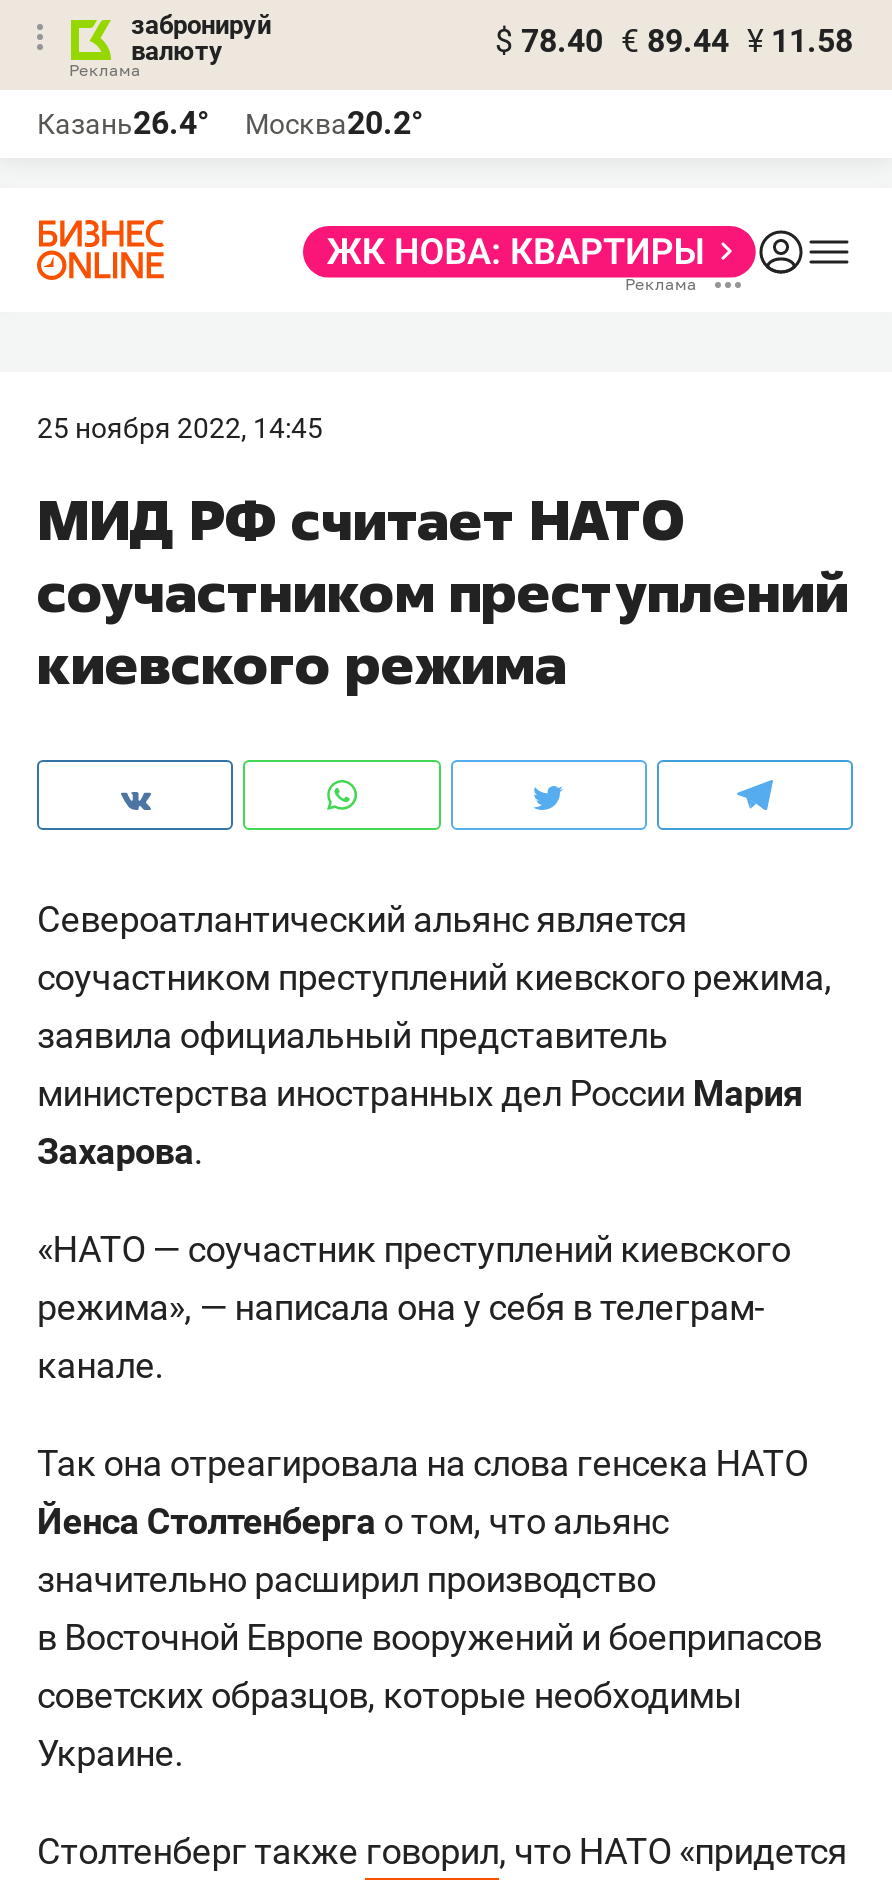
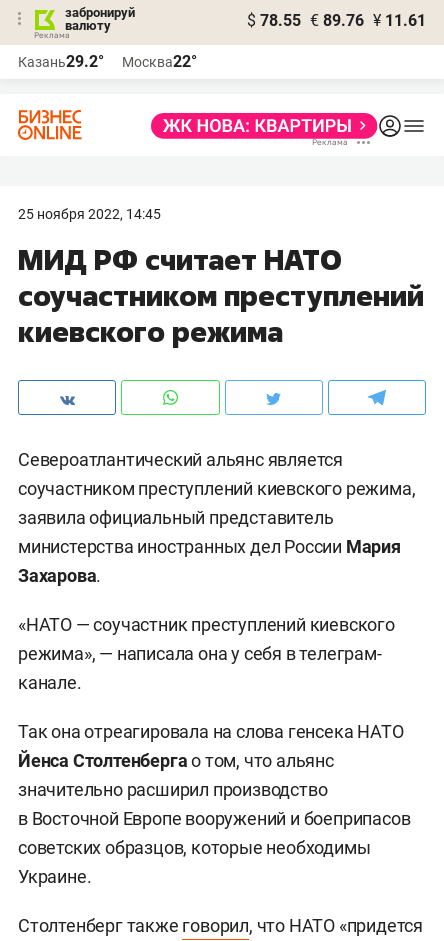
[495,22,853,60] $ 78.40 € 89.44 ¥ 11.58 -> [247,11,426,30] $ 78.55 € 89.76 ¥ 11.61
[37,104,209,142] Казань26.4° -> [18,52,104,71] Казань29.2°
[245,104,423,142] Москва20.2° -> [122,52,197,71] Москва22°

